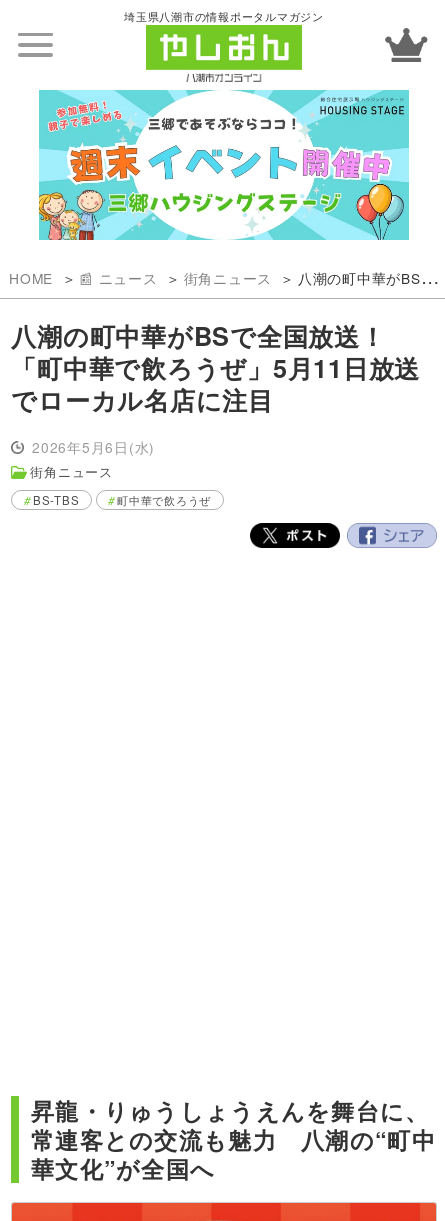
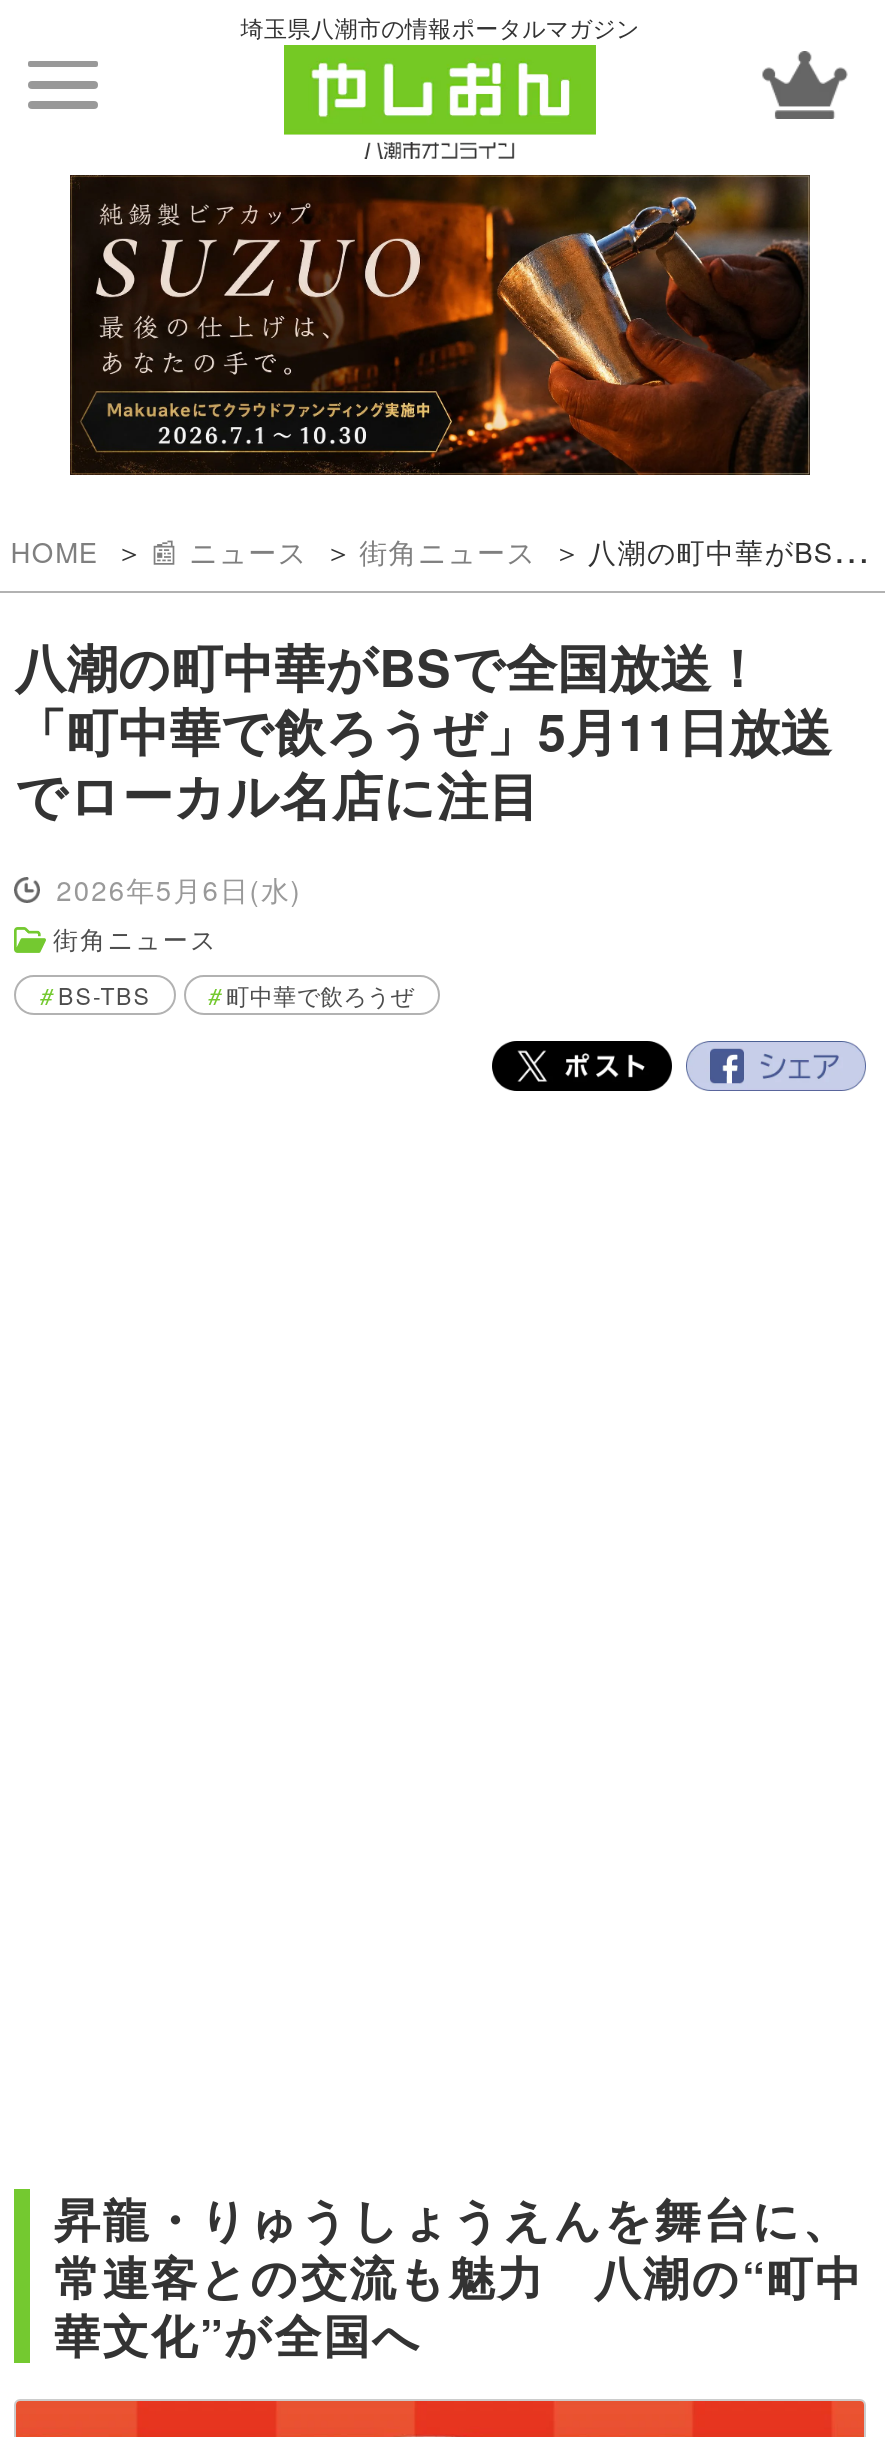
[38,89,410,241] [image] -> [68,173,812,477] [image]

